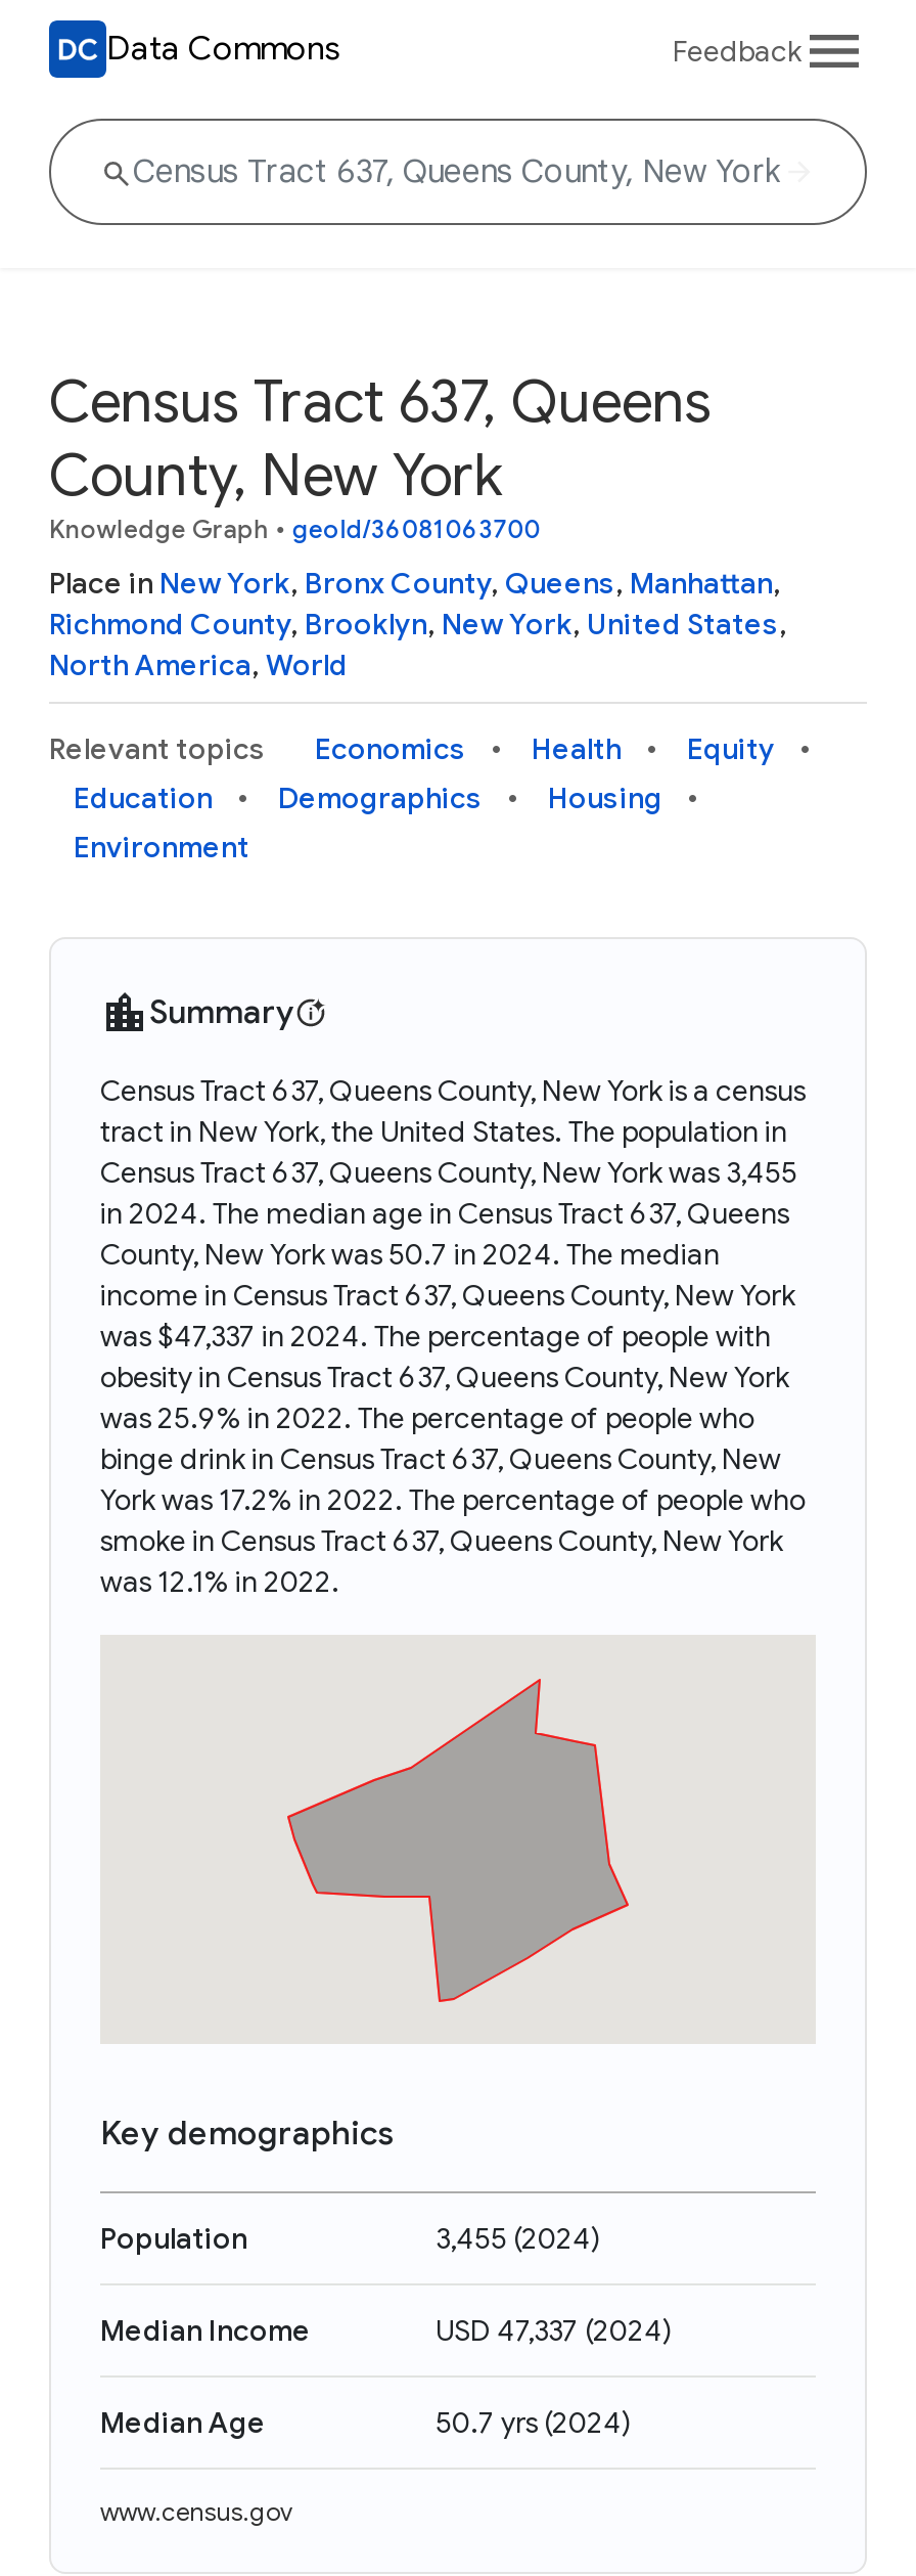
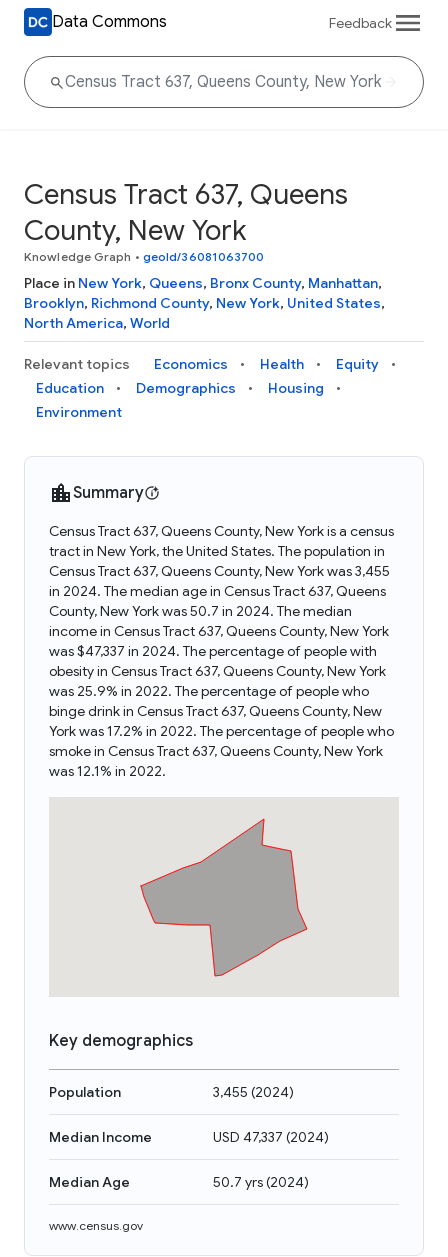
[49,565,781,602] Place in New York, Bronx County, Queens, Manhattan, -> [24,274,382,292] Place in New York, Queens, Bronx County, Manhattan,
[49,606,787,642] Richmond County, Brooklyn, New York, United States, -> [24,294,385,312] Brooklyn, Richmond County, New York, United States,

